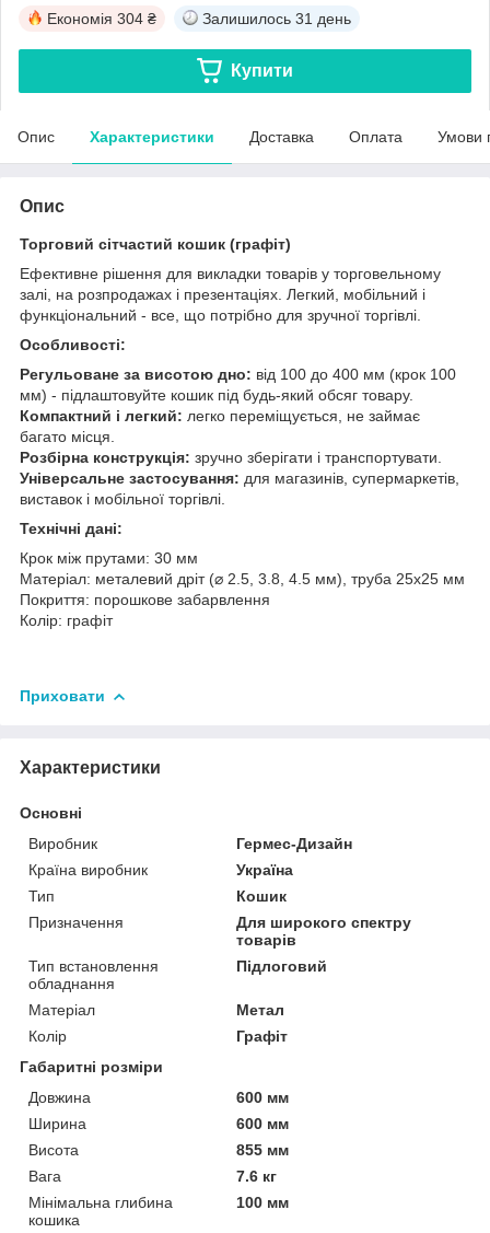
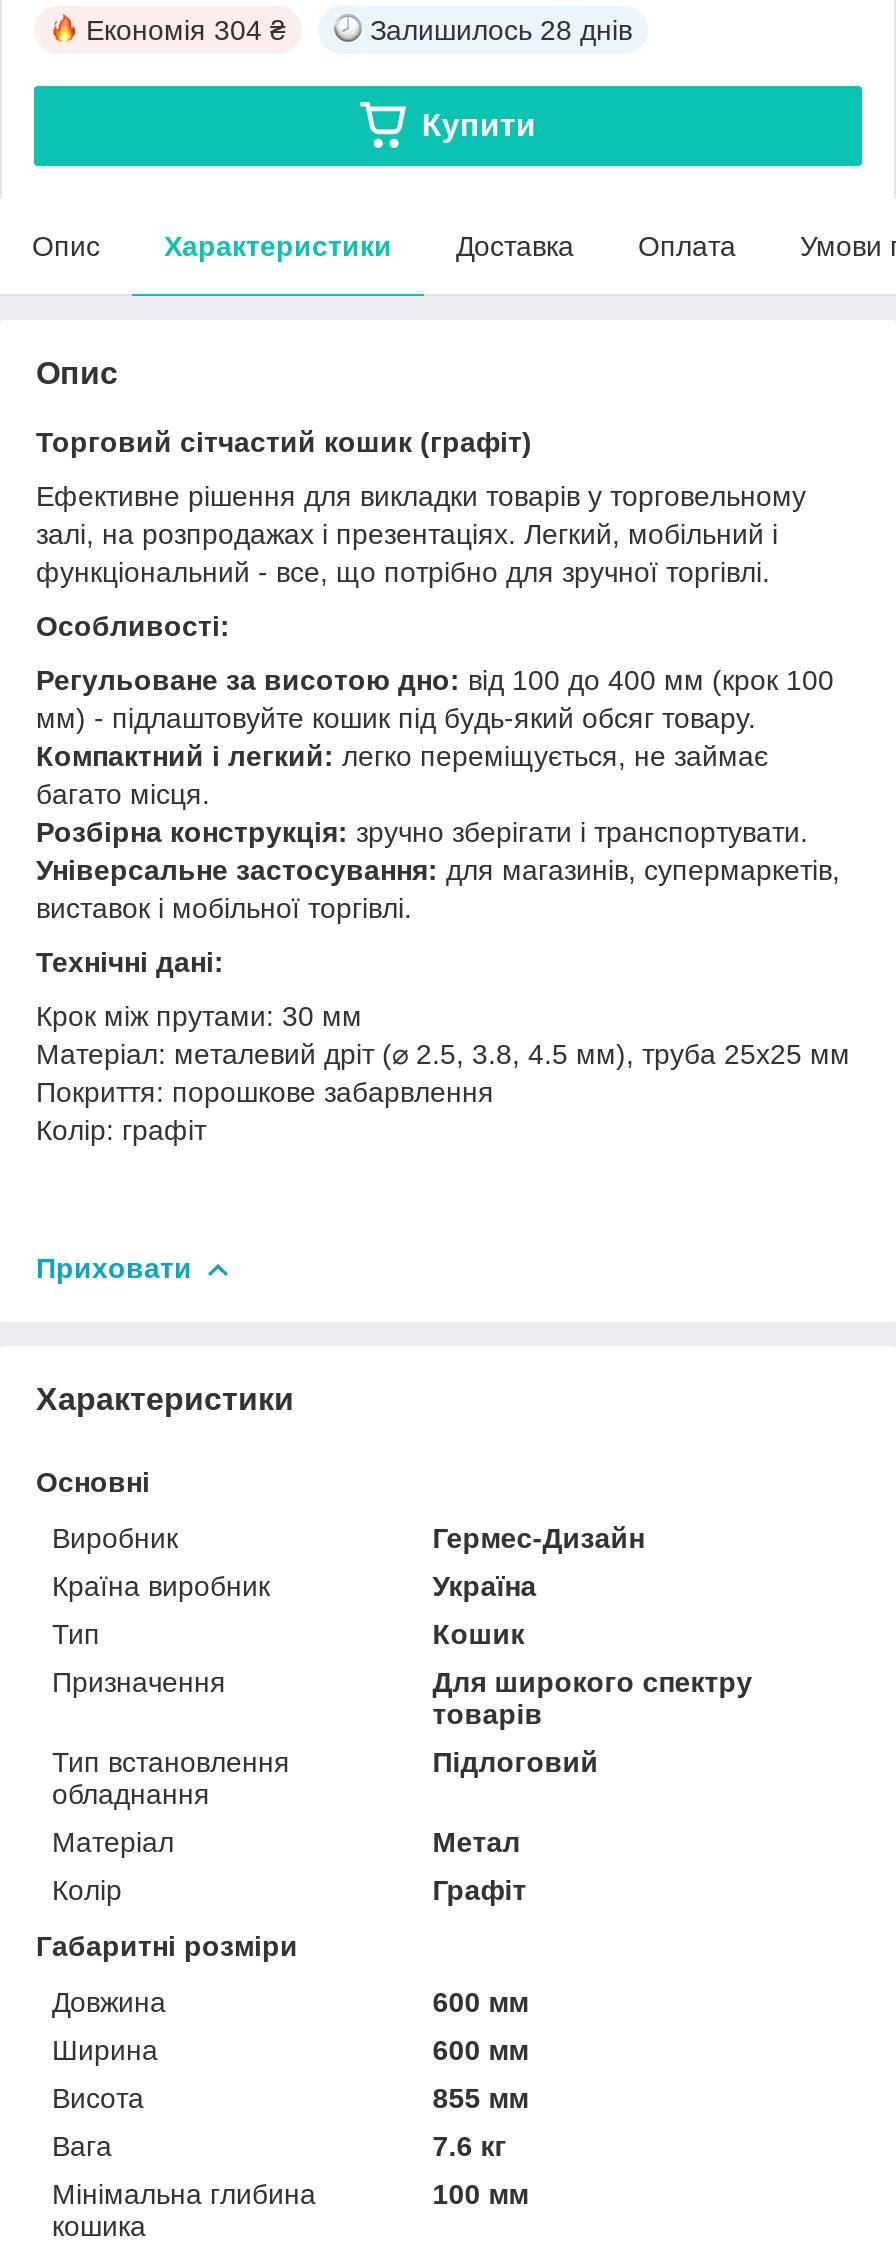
[202,10,351,27] Залишилось 31 день -> [370,14,632,46] Залишилось 28 днів

